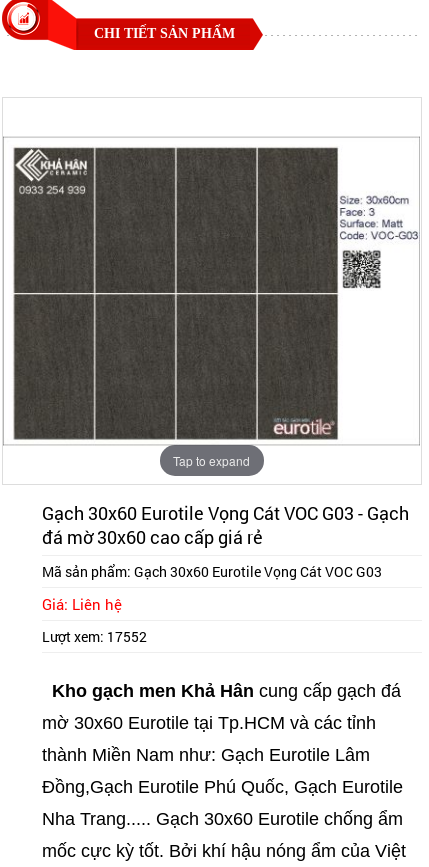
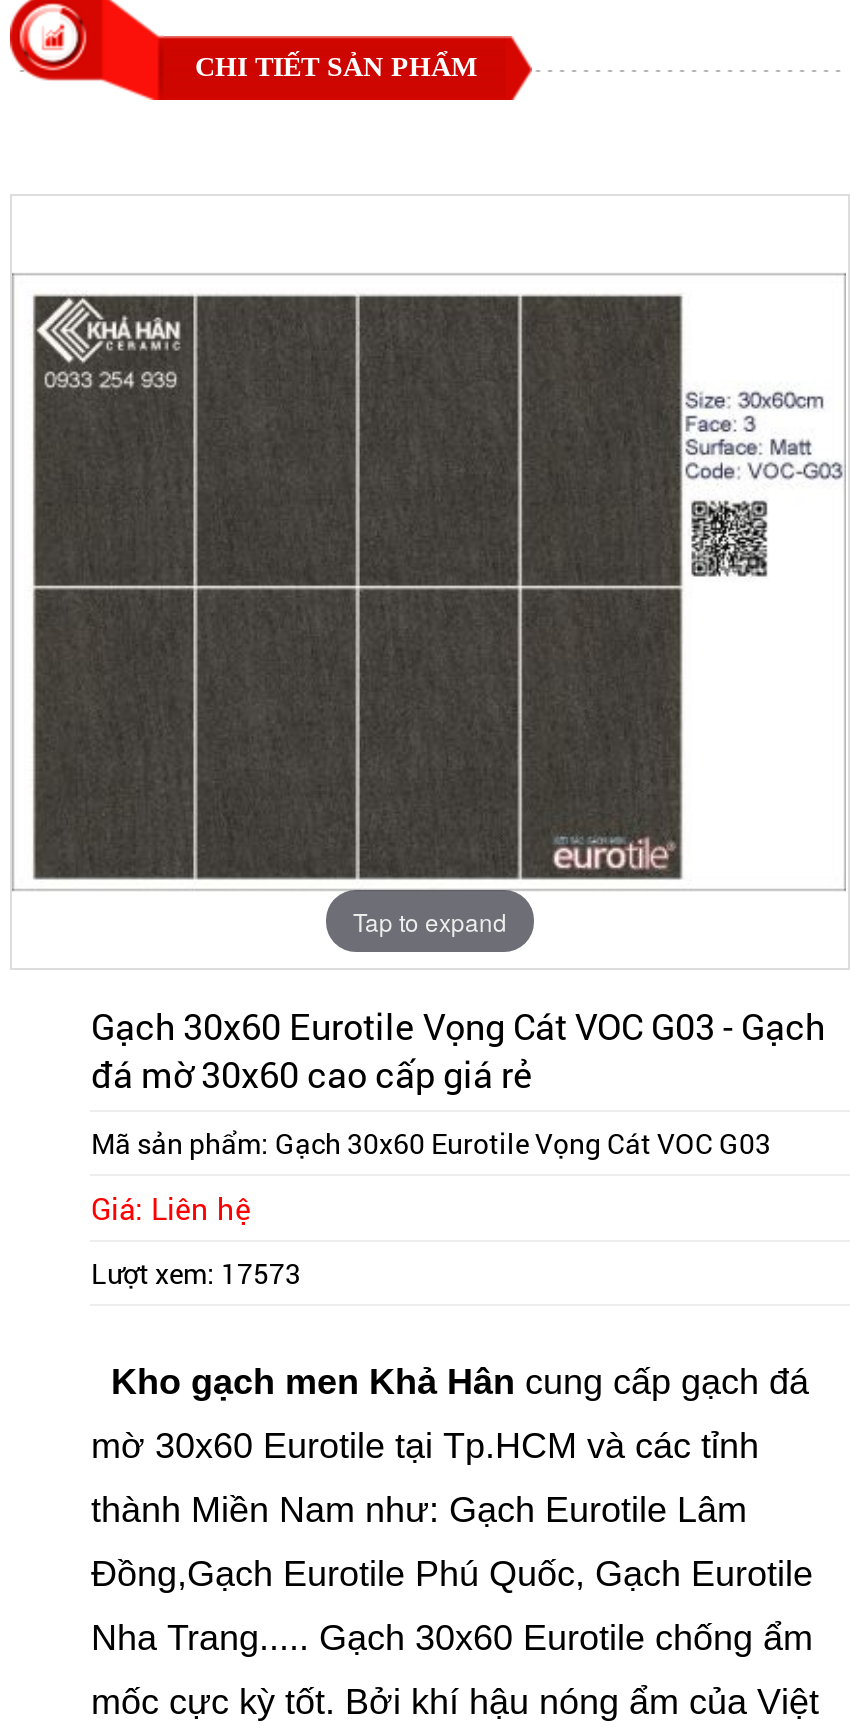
[42,627,147,646] Lượt xem: 17552 -> [91,1254,301,1292] Lượt xem: 17573

